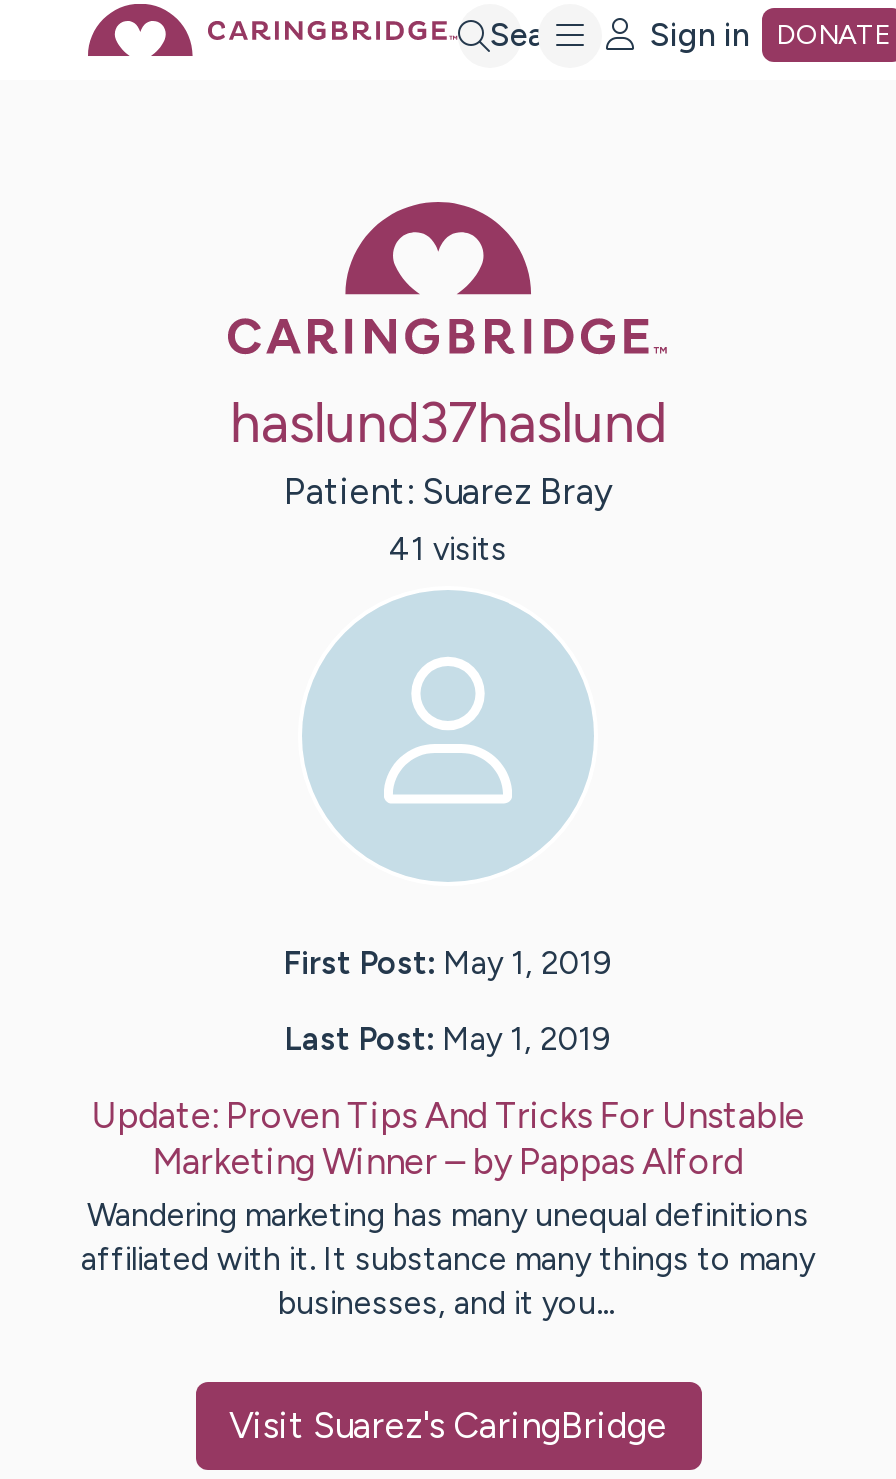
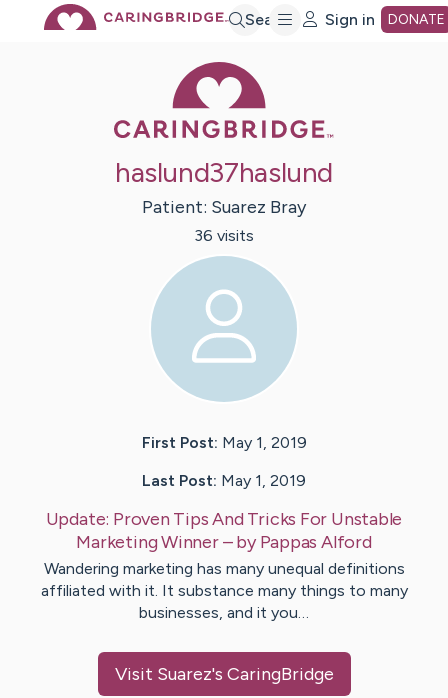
[389,530,507,568] 41 visits -> [194,226,254,245] 36 visits

